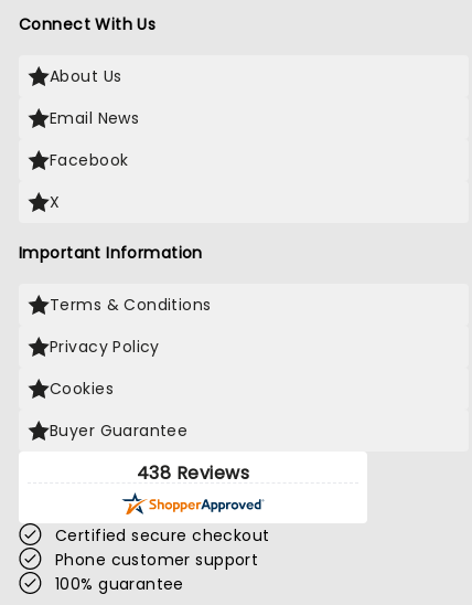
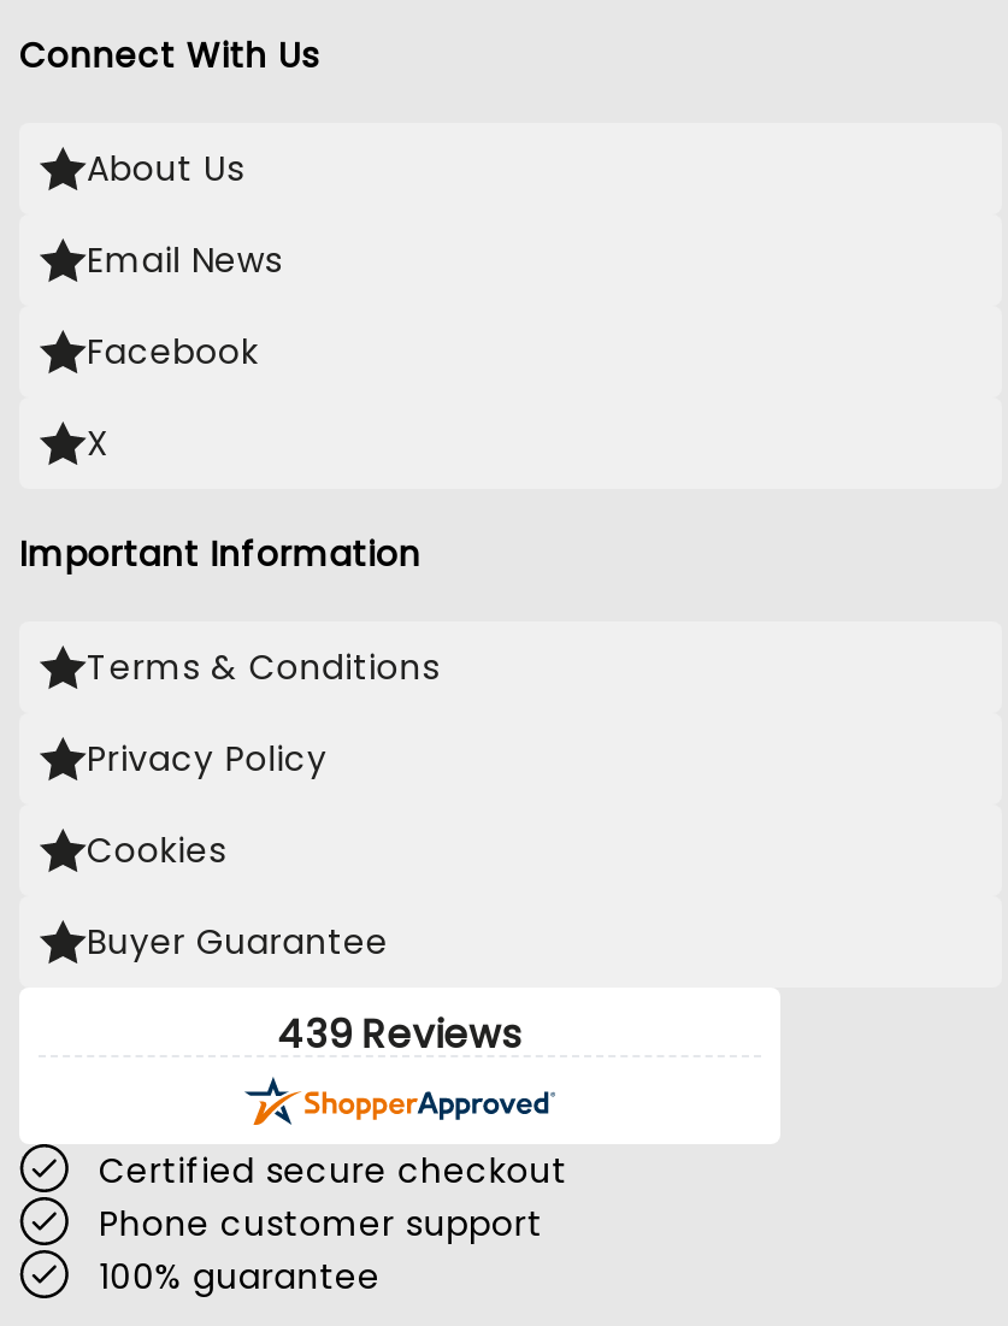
[137,460,249,486] 438 Reviews -> [278,1007,522,1062] 439 Reviews

